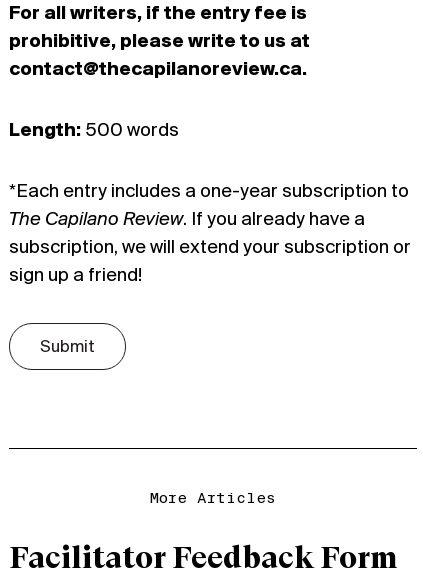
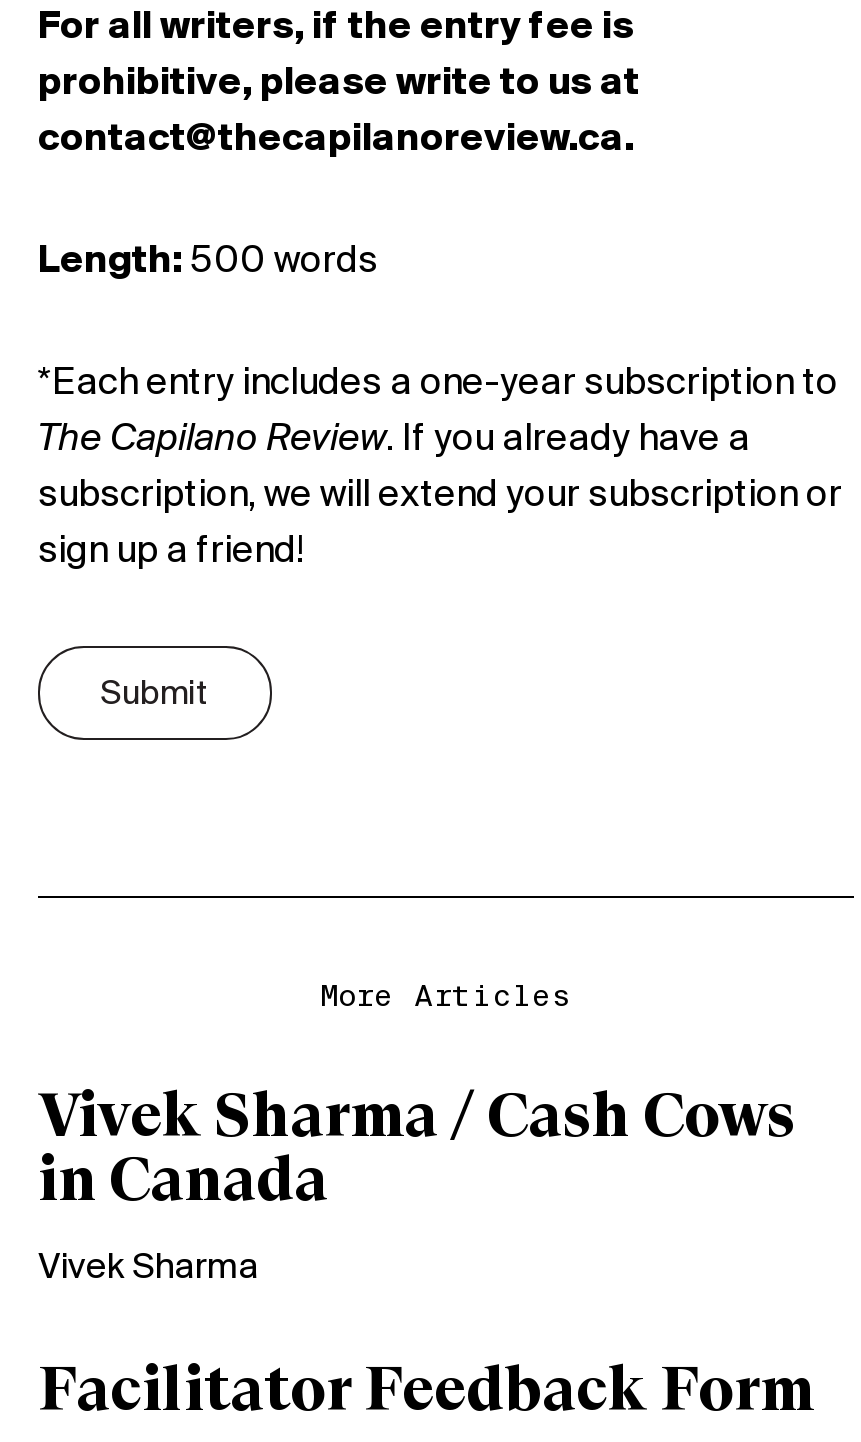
none -> [38,1088,796,1288] Vivek Sharma / Cash Cows | in Canada | Vivek Sharma

